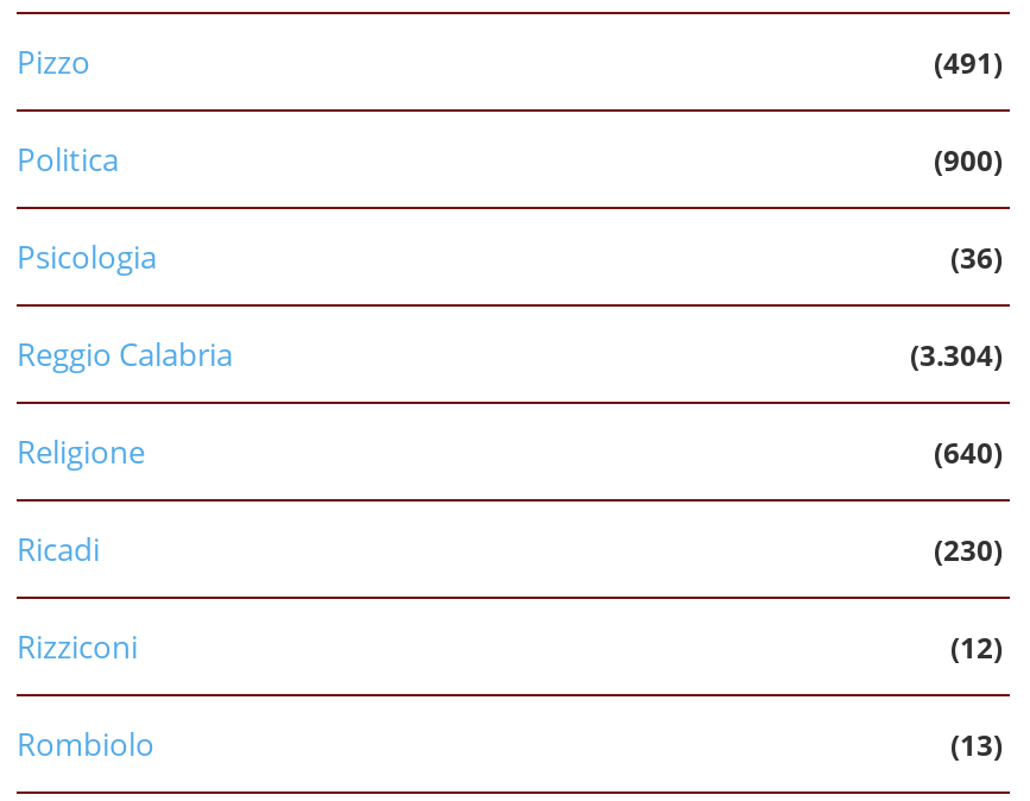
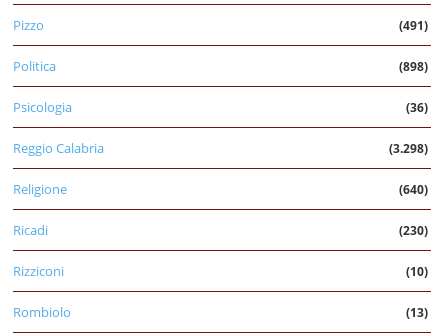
[934,140,1003,181] (900) -> [399,58,428,75] (898)
[910,335,1003,376] (3.304) -> [389,140,428,157] (3.298)
[950,628,1003,668] (12) -> [406,263,428,280] (10)

